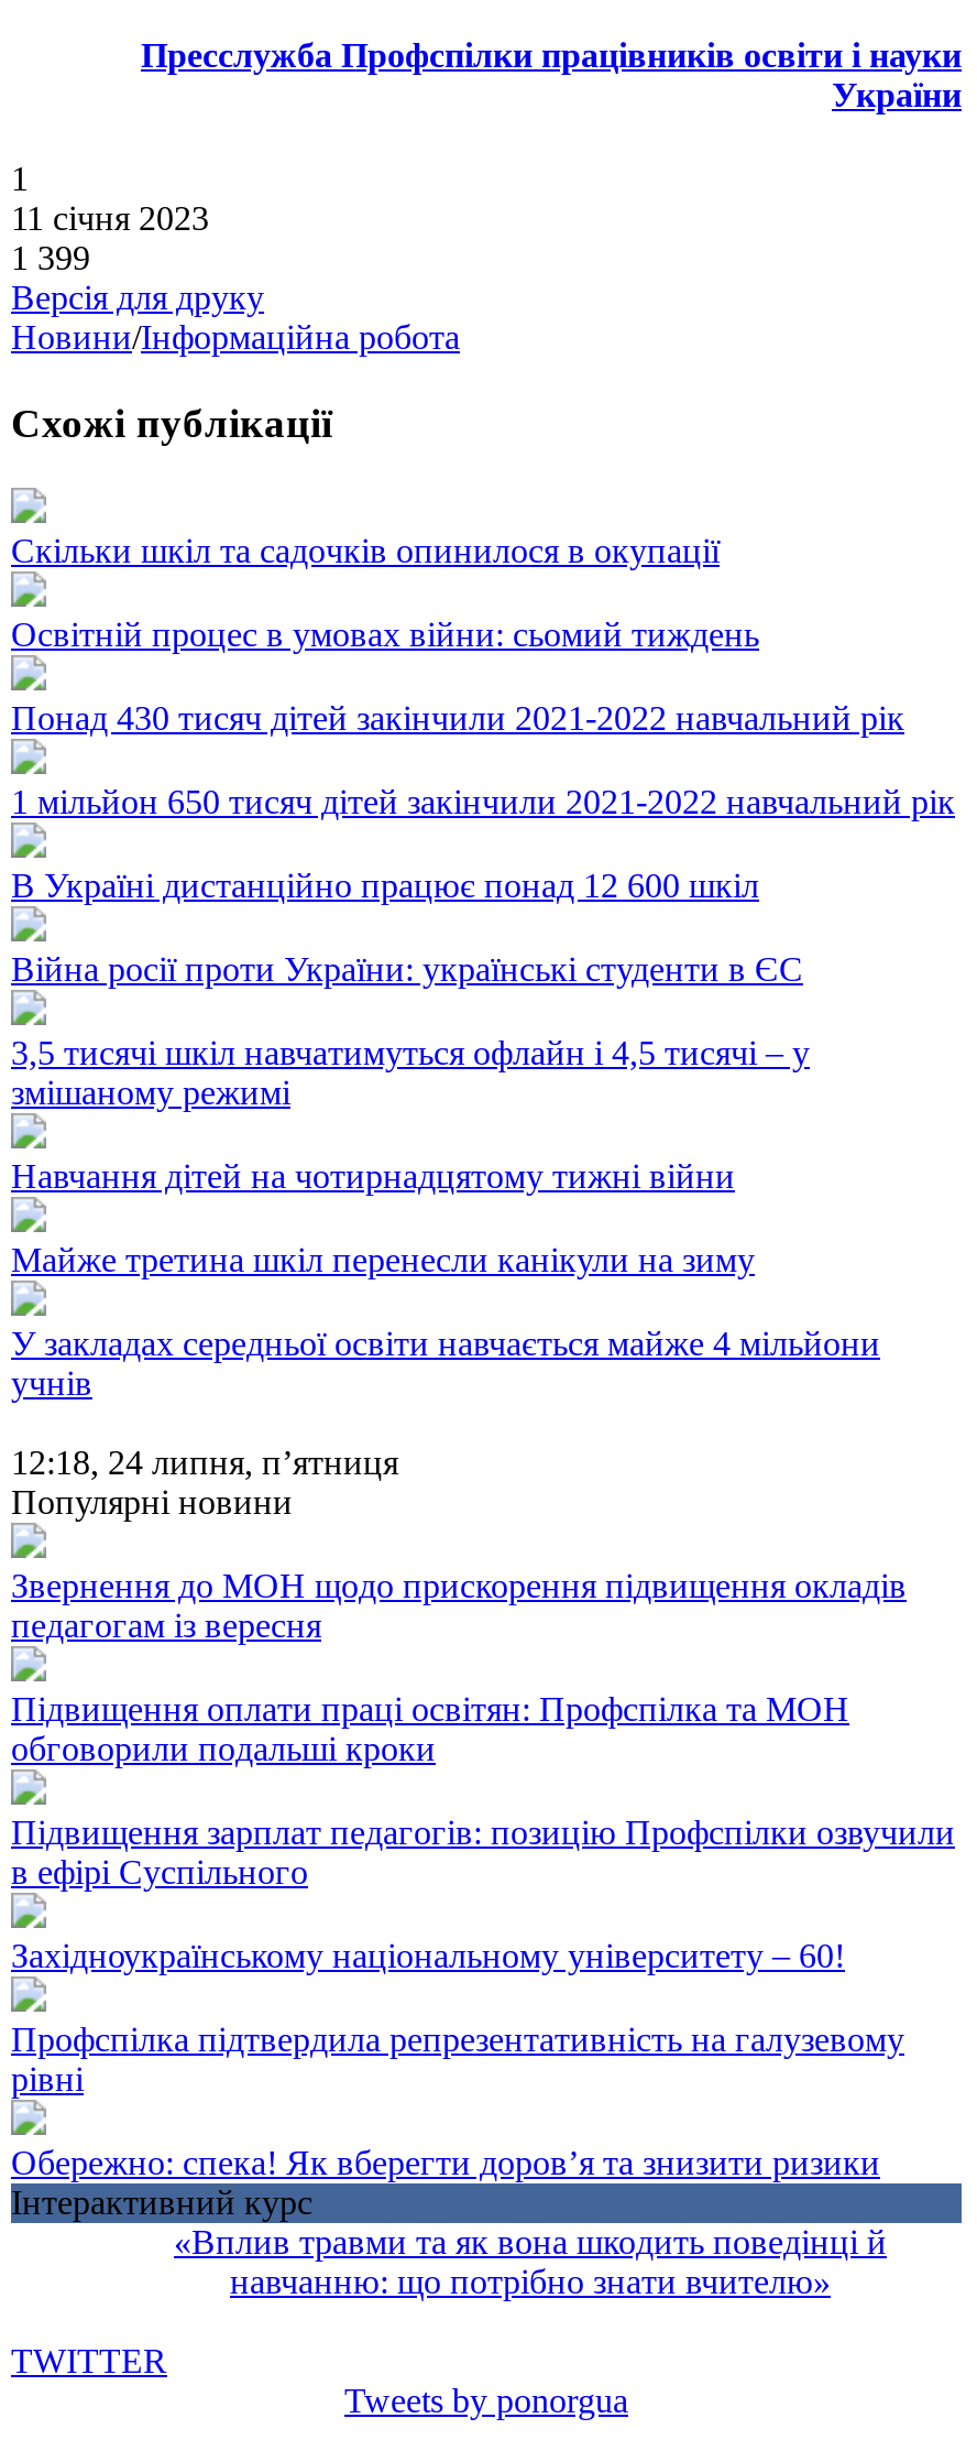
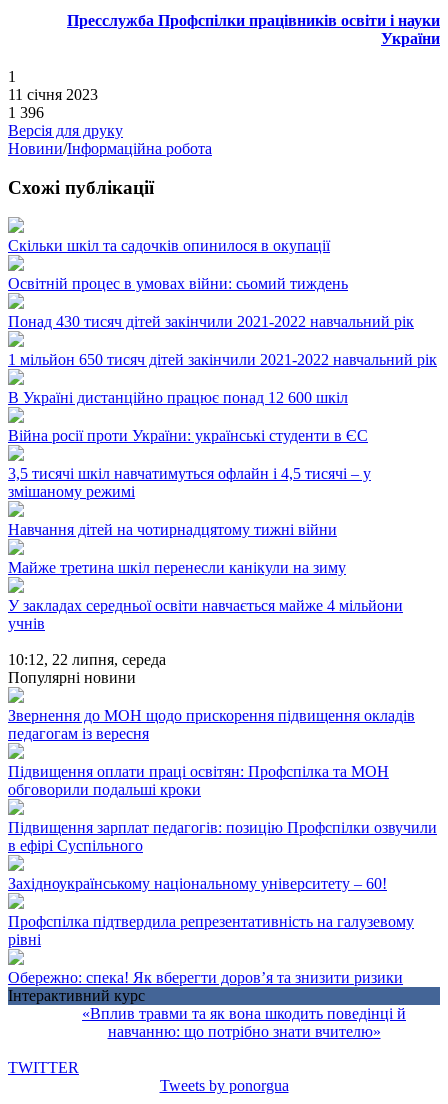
[11,239,90,276] 1 399 -> [8,104,44,121] 1 396
[11,1444,398,1482] 12:18, 24 липня, п’ятниця -> [8,651,166,668] 10:12, 22 липня, середа

